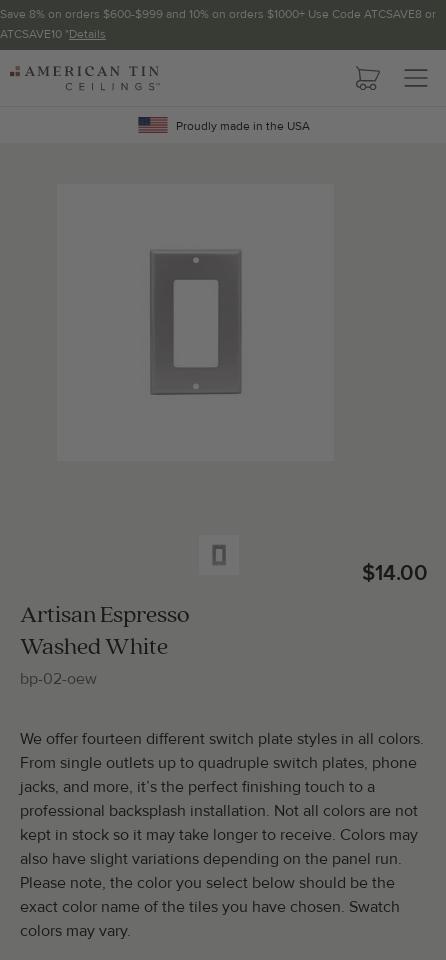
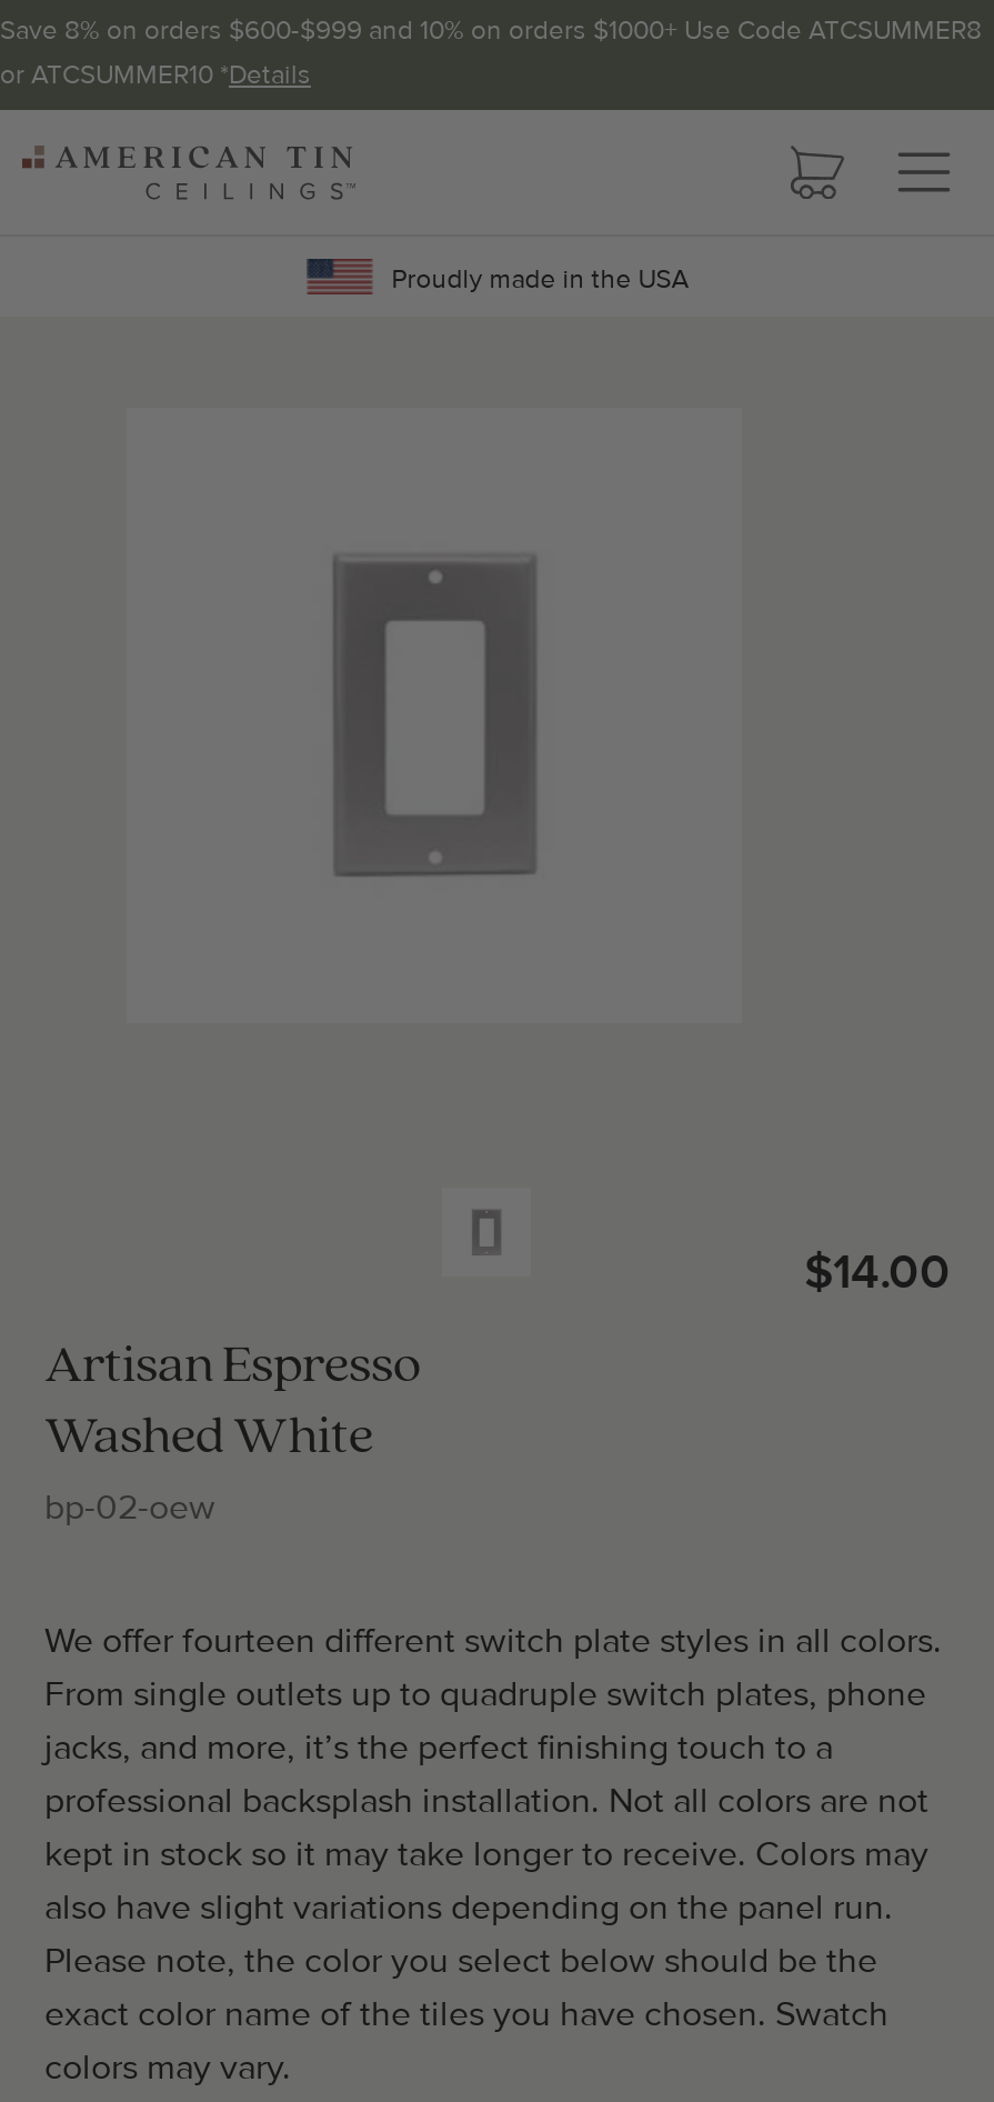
[0,7,436,42] Save 8% on orders $600-$999 and 10% on orders $1000+ Use Code ATCSAVE8 or | ATCSAVE10 *Details -> [0,14,982,92] Save 8% on orders $600-$999 and 10% on orders $1000+ Use Code ATCSUMMER8 | or ATCSUMMER10 *Details

